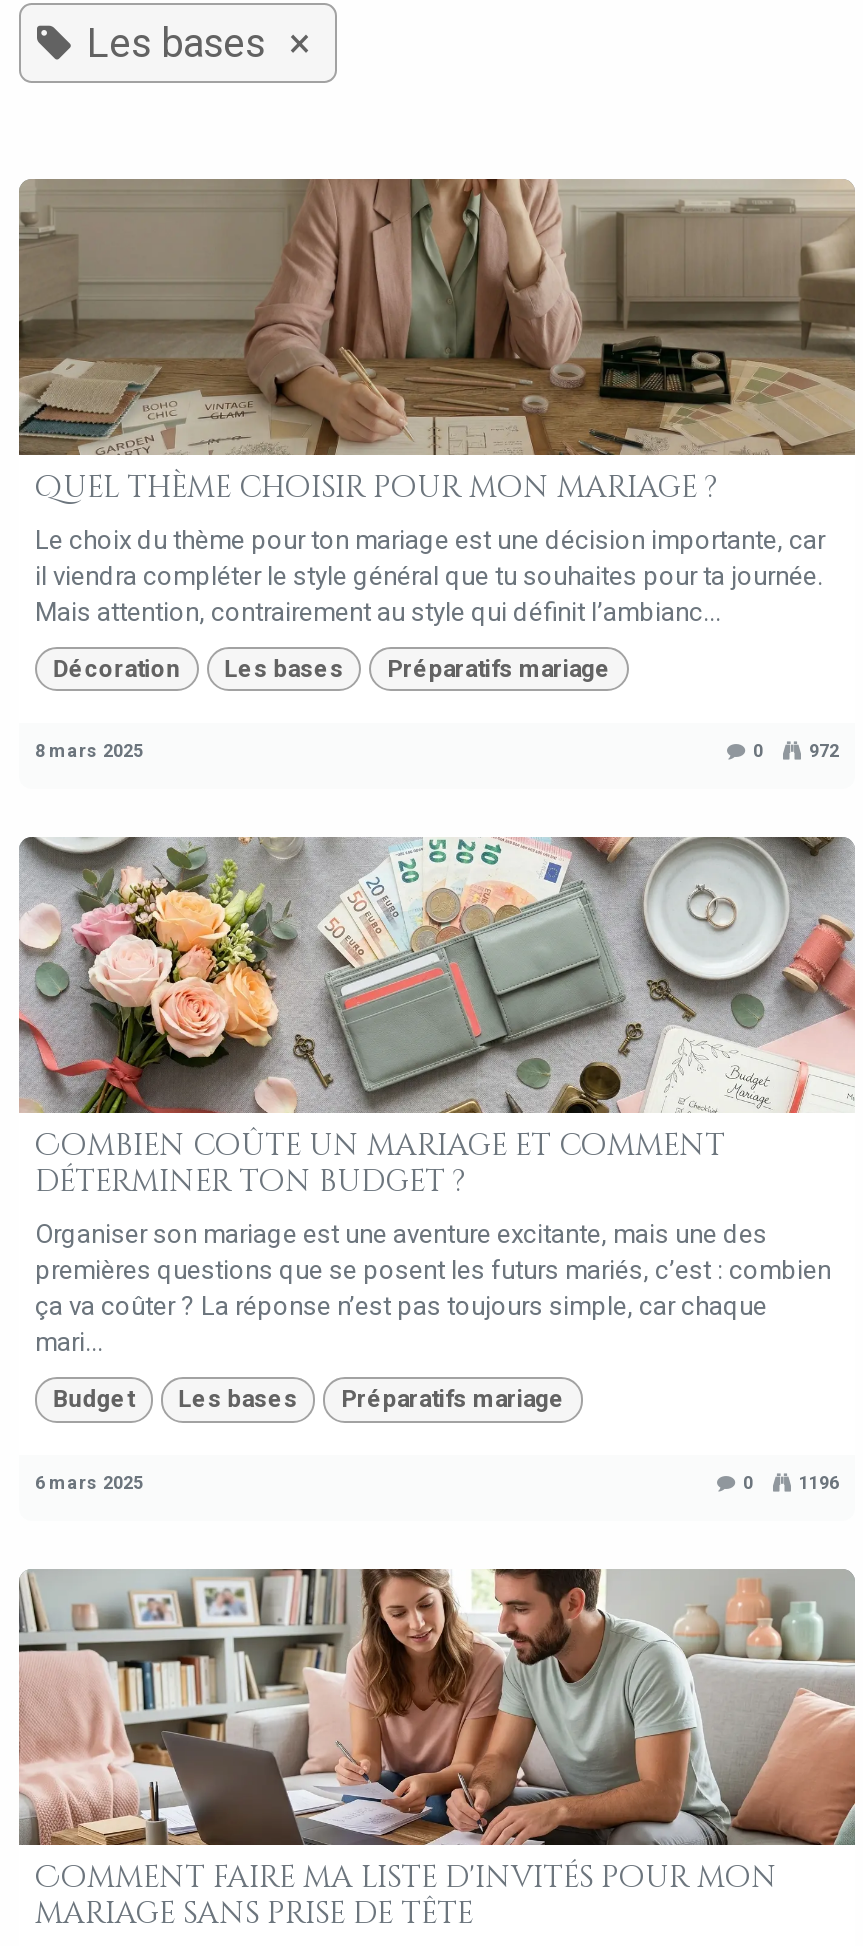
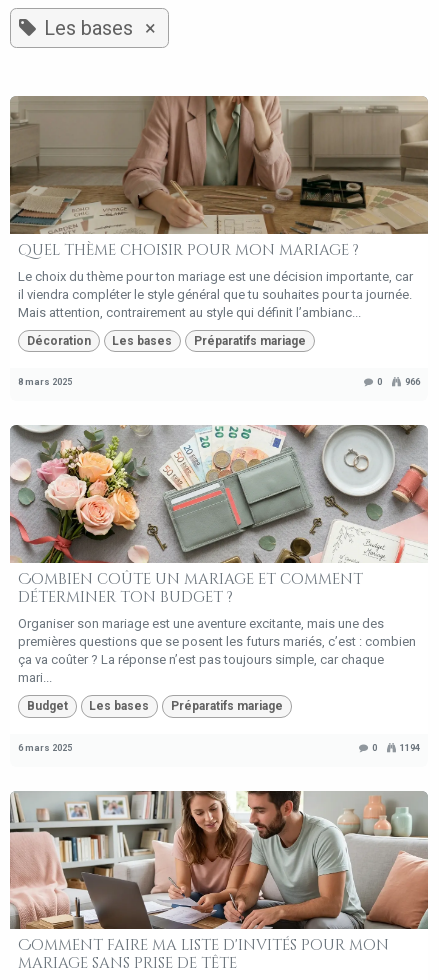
[809,742,839,762] 972 -> [405,377,420,387] 966
[799,1472,839,1492] 1196 -> [400,743,420,753] 1194

